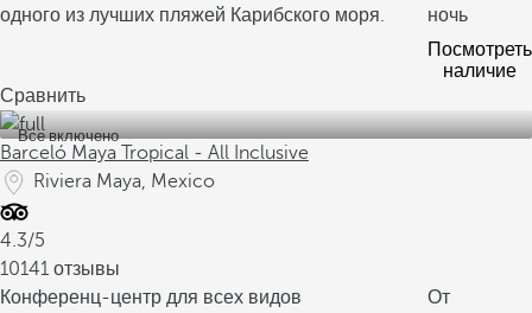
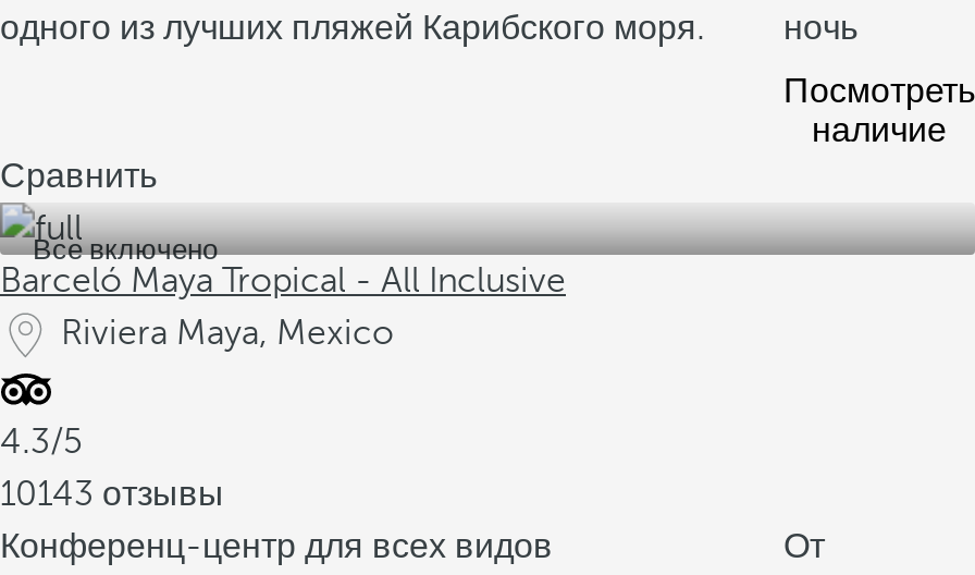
[0,258,120,280] 10141 отзывы -> [0,475,224,514] 10143 отзывы

